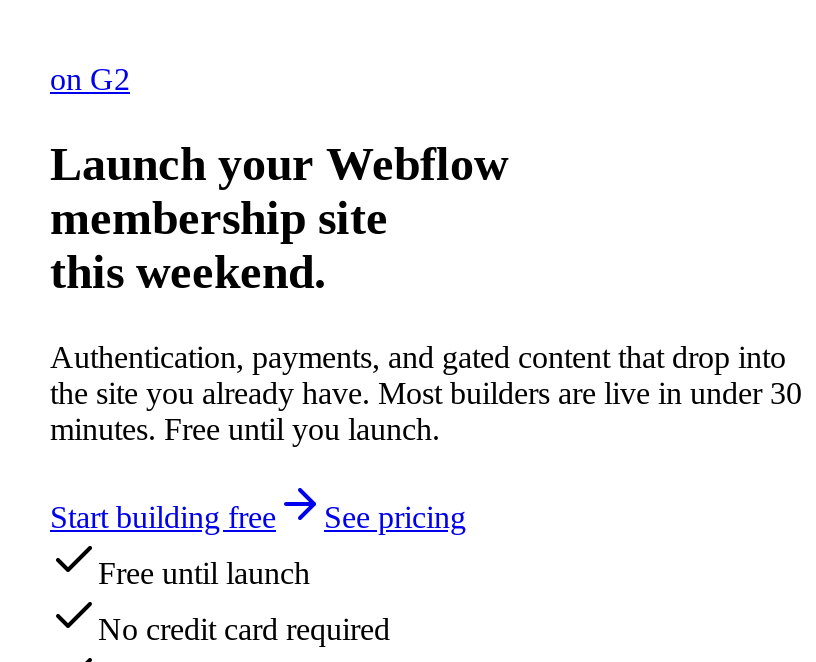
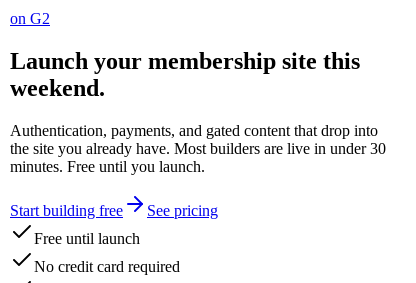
[50,138,508,298] Launch your Webflow | membership site | this weekend. -> [10,48,360,101] Launch your membership site this | weekend.

